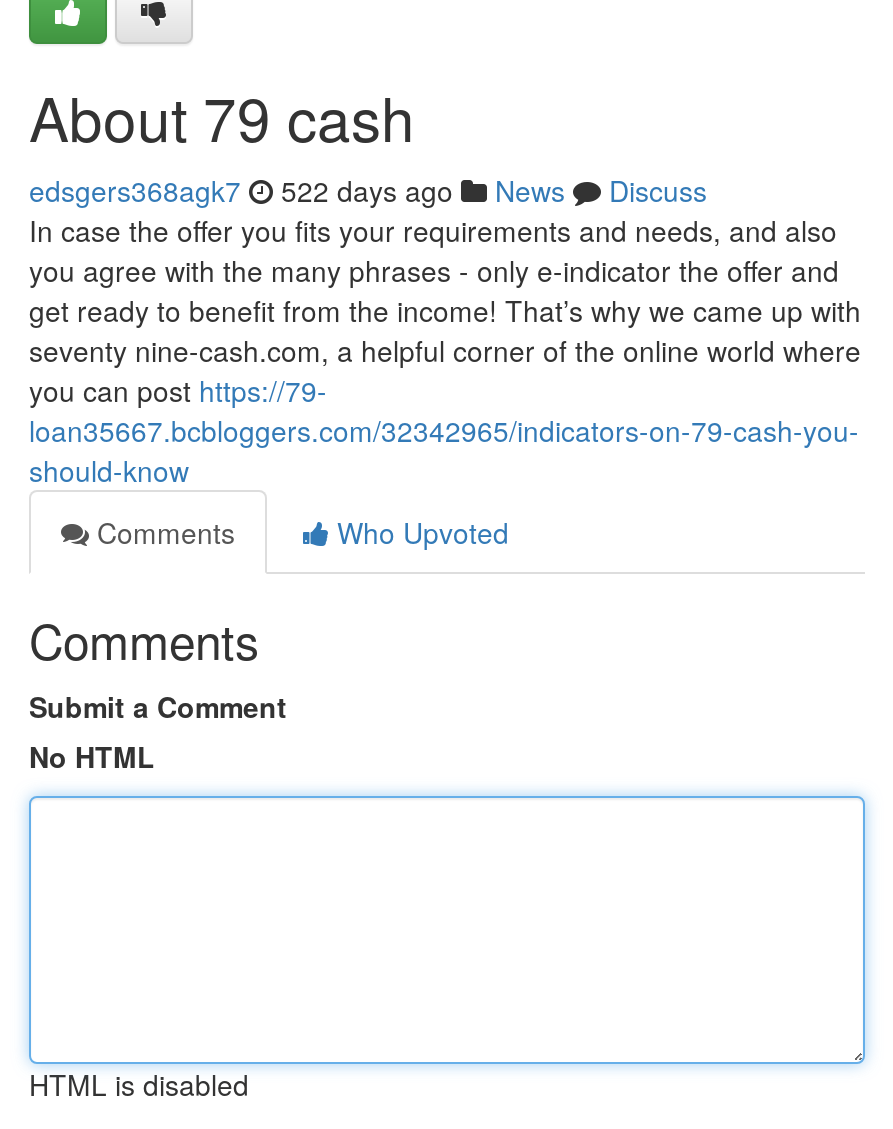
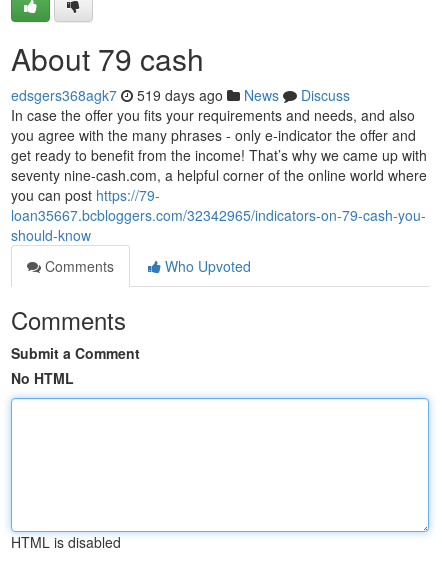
[29,170,707,210] edsgers368agk7 522 days ago News Discuss -> [11,85,350,105] edsgers368agk7 519 days ago News Discuss

